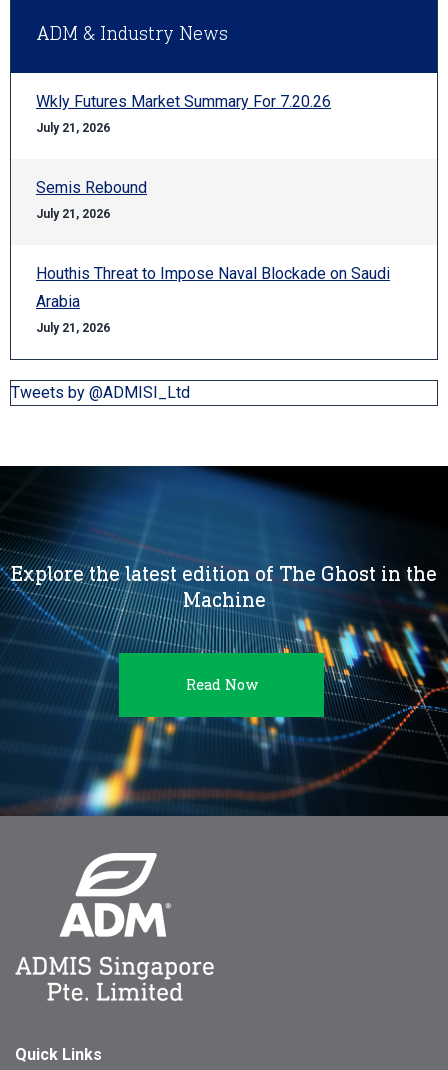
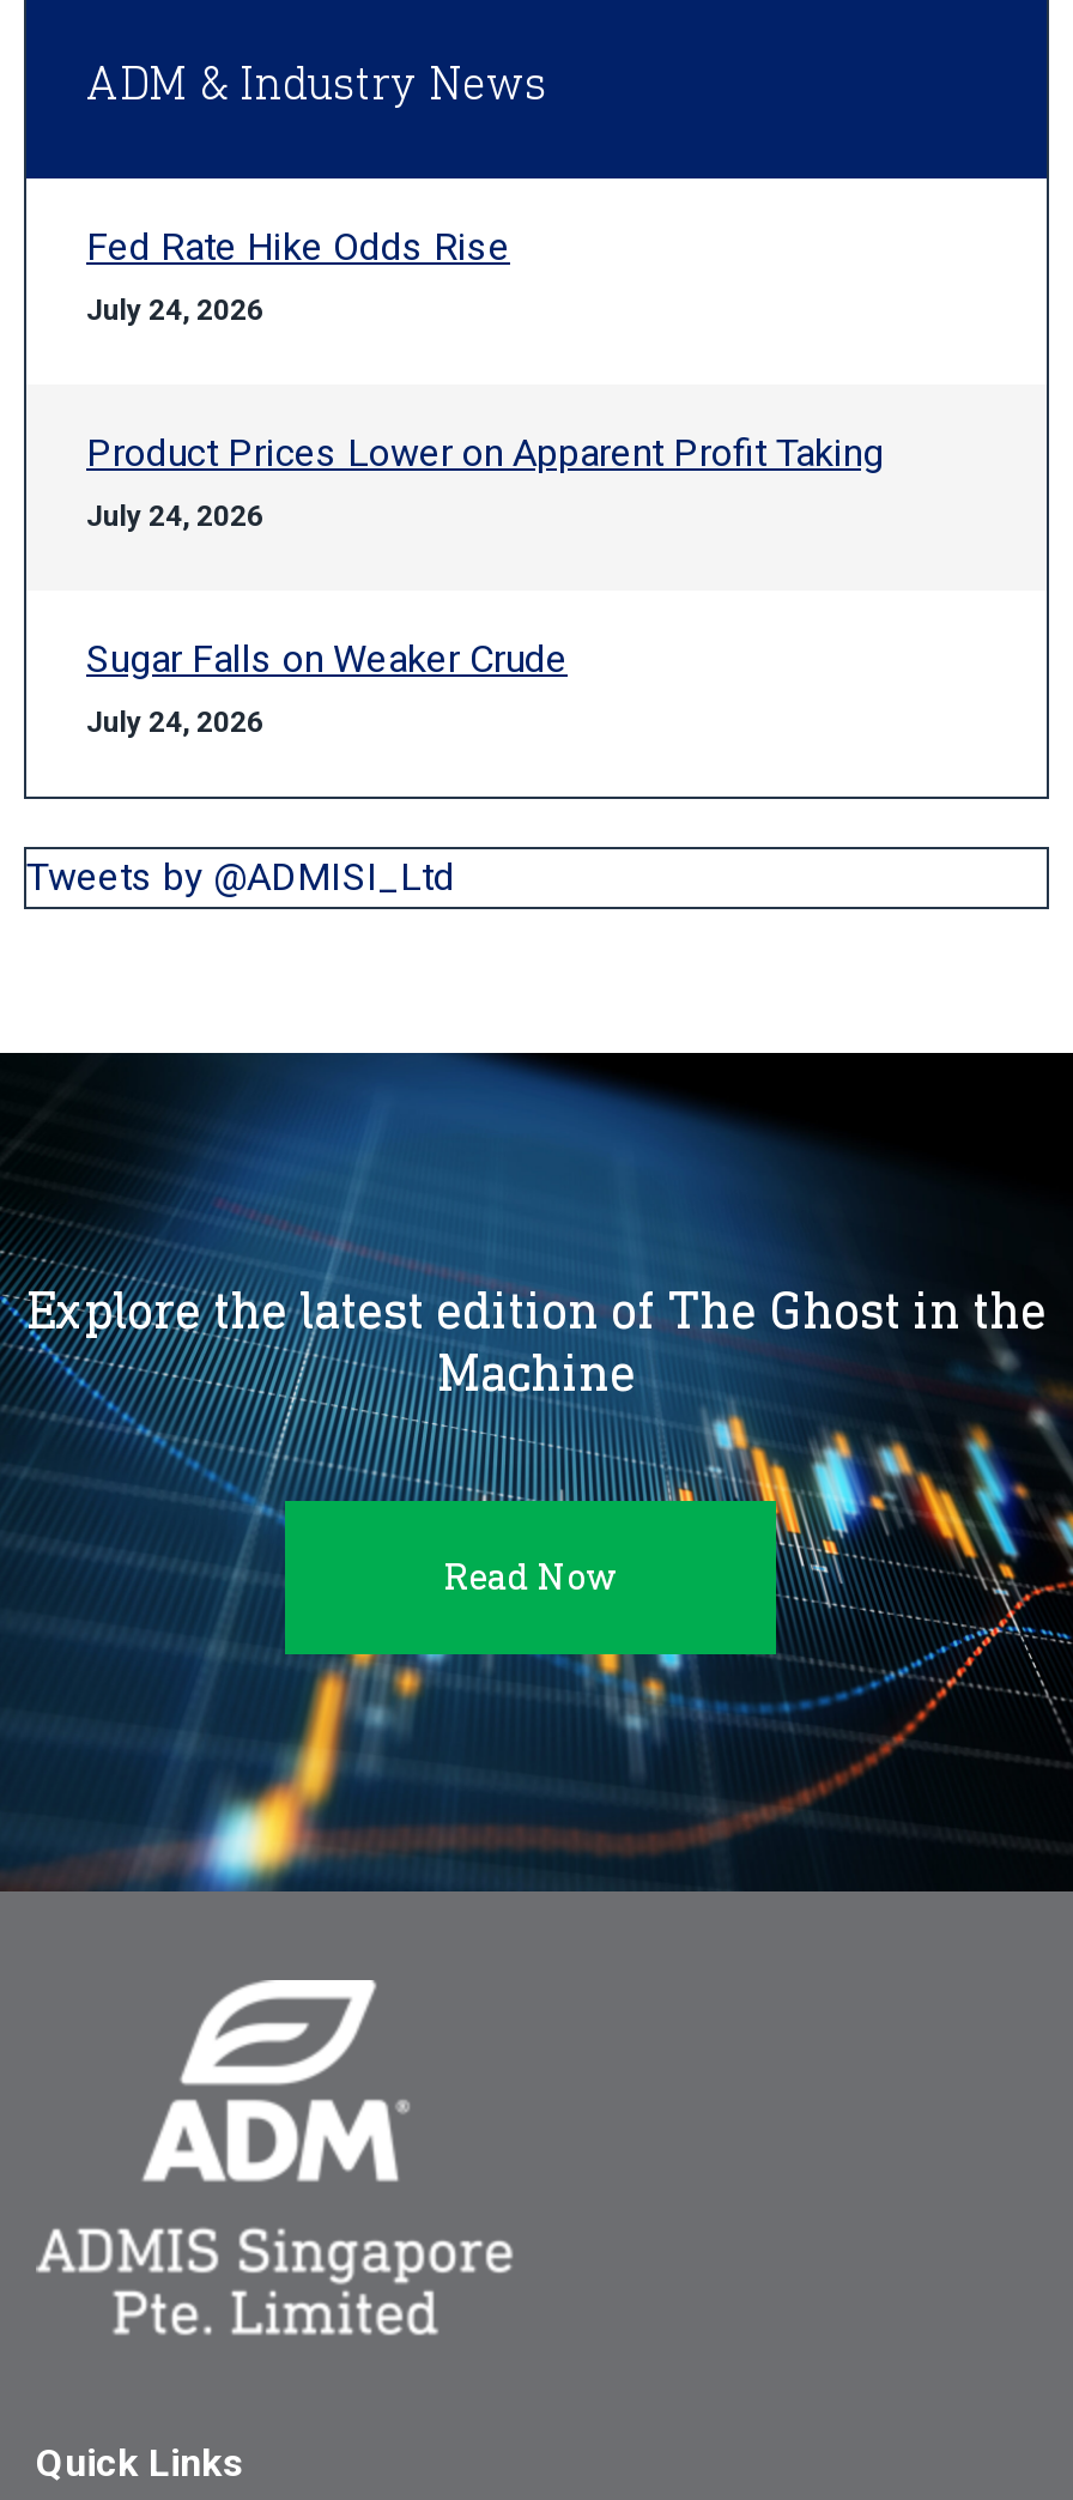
[36,92,390,335] Wkly Futures Market Summary For 7.20.26 | July 21, 2026 | Semis Rebound | July 21, 2026 | Houthis Threat to Impose Naval Blockade on Saudi | Arabia | July 21, 2026 -> [86,224,884,739] Fed Rate Hike Odds Rise | July 24, 2026 | Product Prices Lower on Apparent Profit Taking | July 24, 2026 | Sugar Falls on Weaker Crude | July 24, 2026

